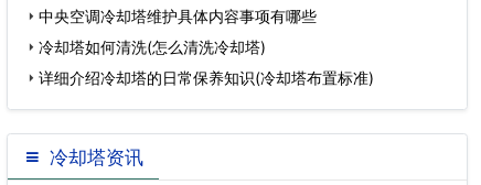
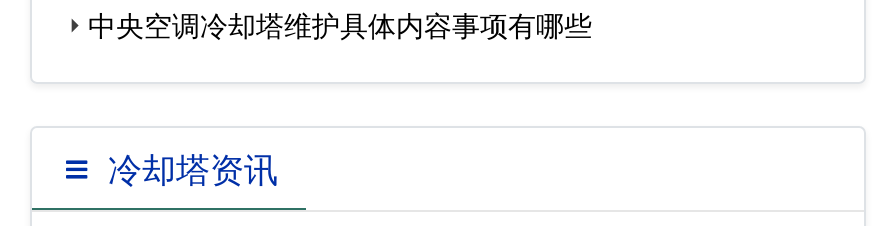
[39,38,374,87] 冷却塔如何清洗(怎么清洗冷却塔) | 详细介绍冷却塔的日常保养知识(冷却塔布置标准) -> none

